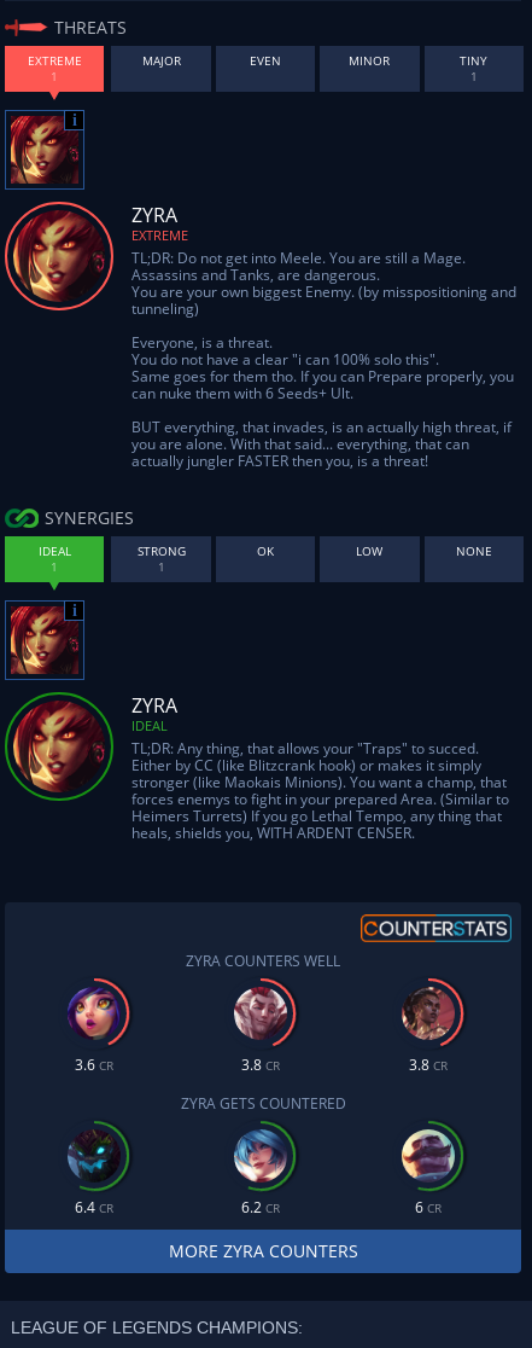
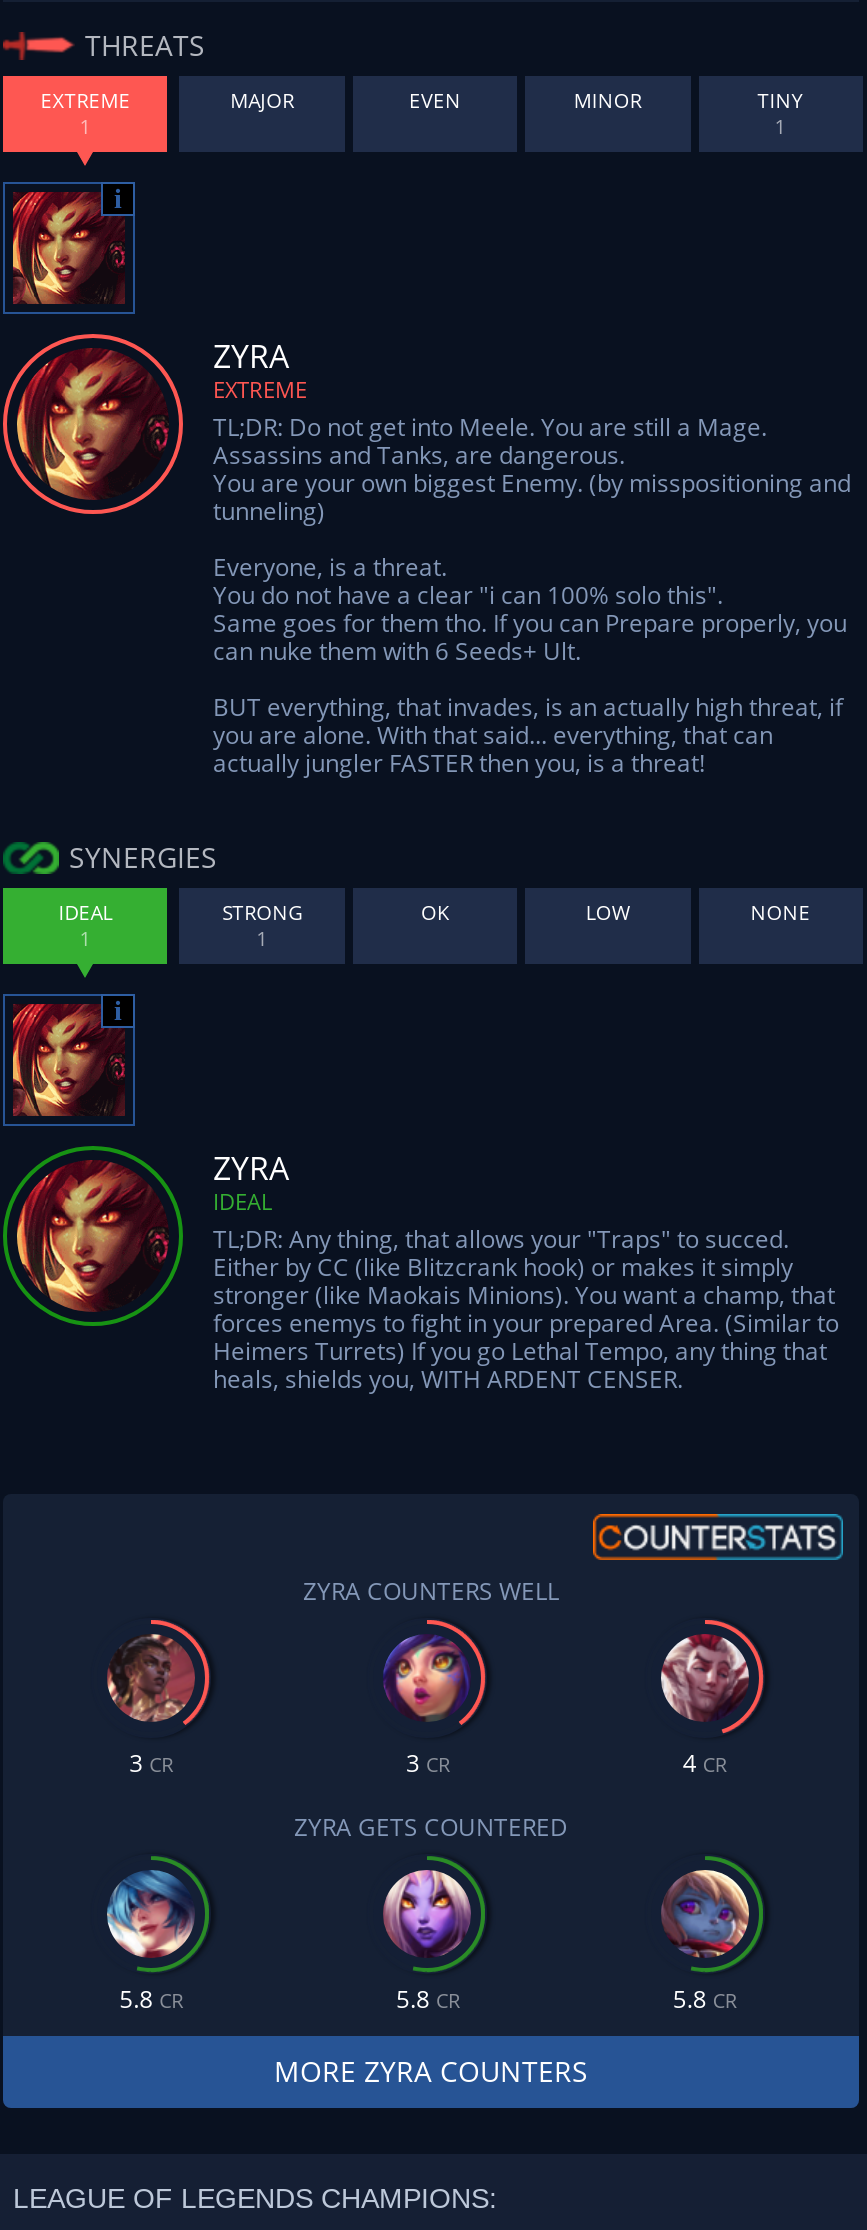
[68,987,119,1075] [image] | 3.6 CR -> [105,1632,197,1780] [image] | 3 CR
[233,987,288,1075] [image] | 3.8 CR -> [383,1634,471,1780] [image] | 3 CR
[401,986,455,1075] [image] | 3.8 CR -> [659,1632,751,1780] [image] | 4 CR
[68,1129,121,1218] [image] | 6.4 CR -> [107,1868,195,2016] [image] | 5.8 CR
[233,1128,286,1218] [image] | 6.2 CR -> [381,1868,471,2016] [image] | 5.8 CR
[401,1129,456,1218] [image] | 6 CR -> [661,1870,751,2016] [image] | 5.8 CR

